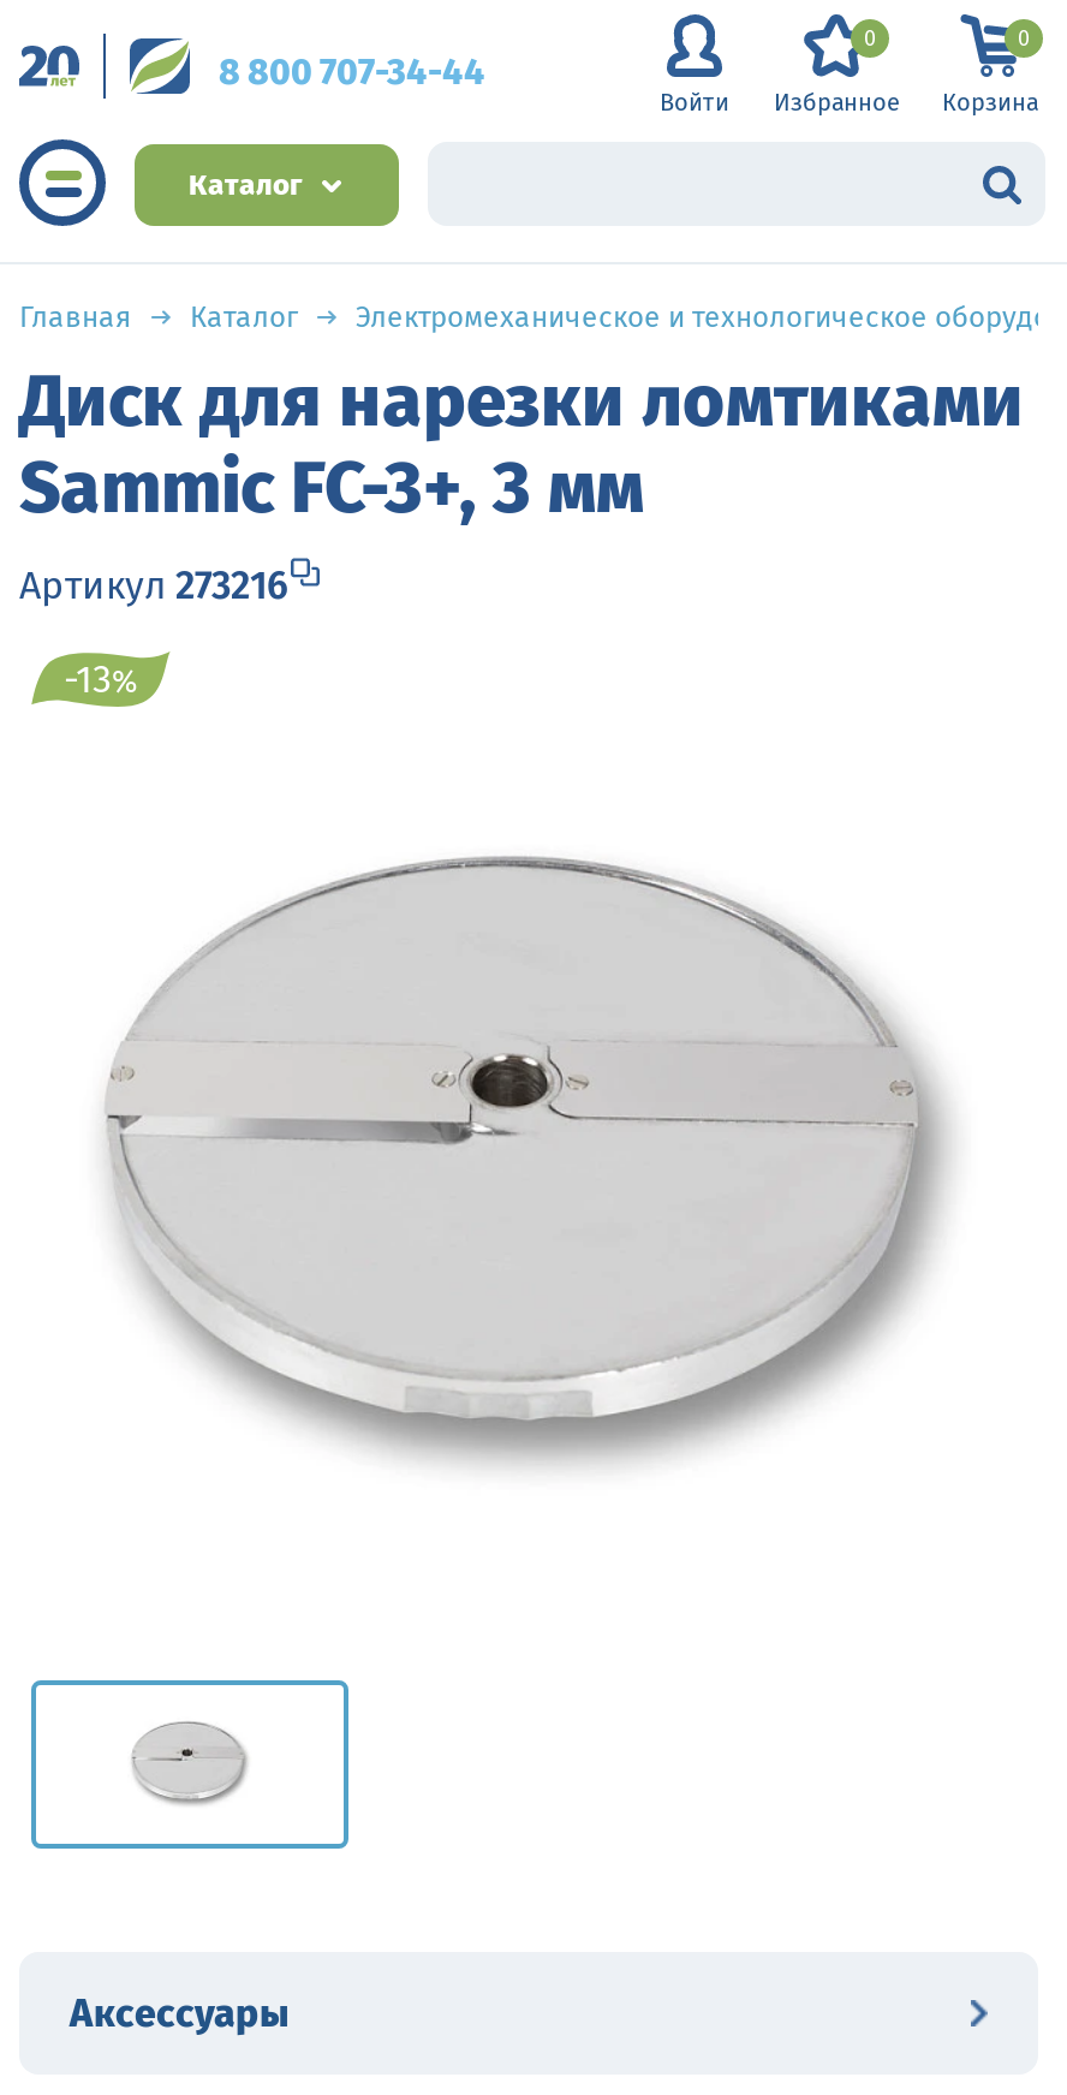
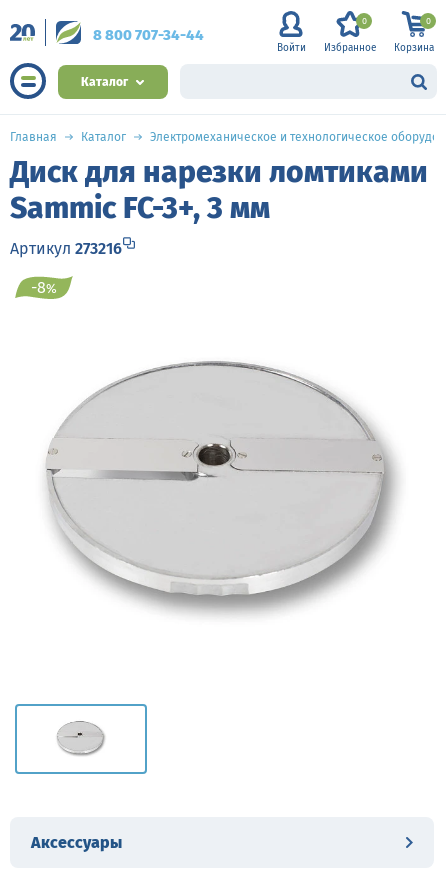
[64,656,138,702] -13% -> [31,278,57,297] -8%

